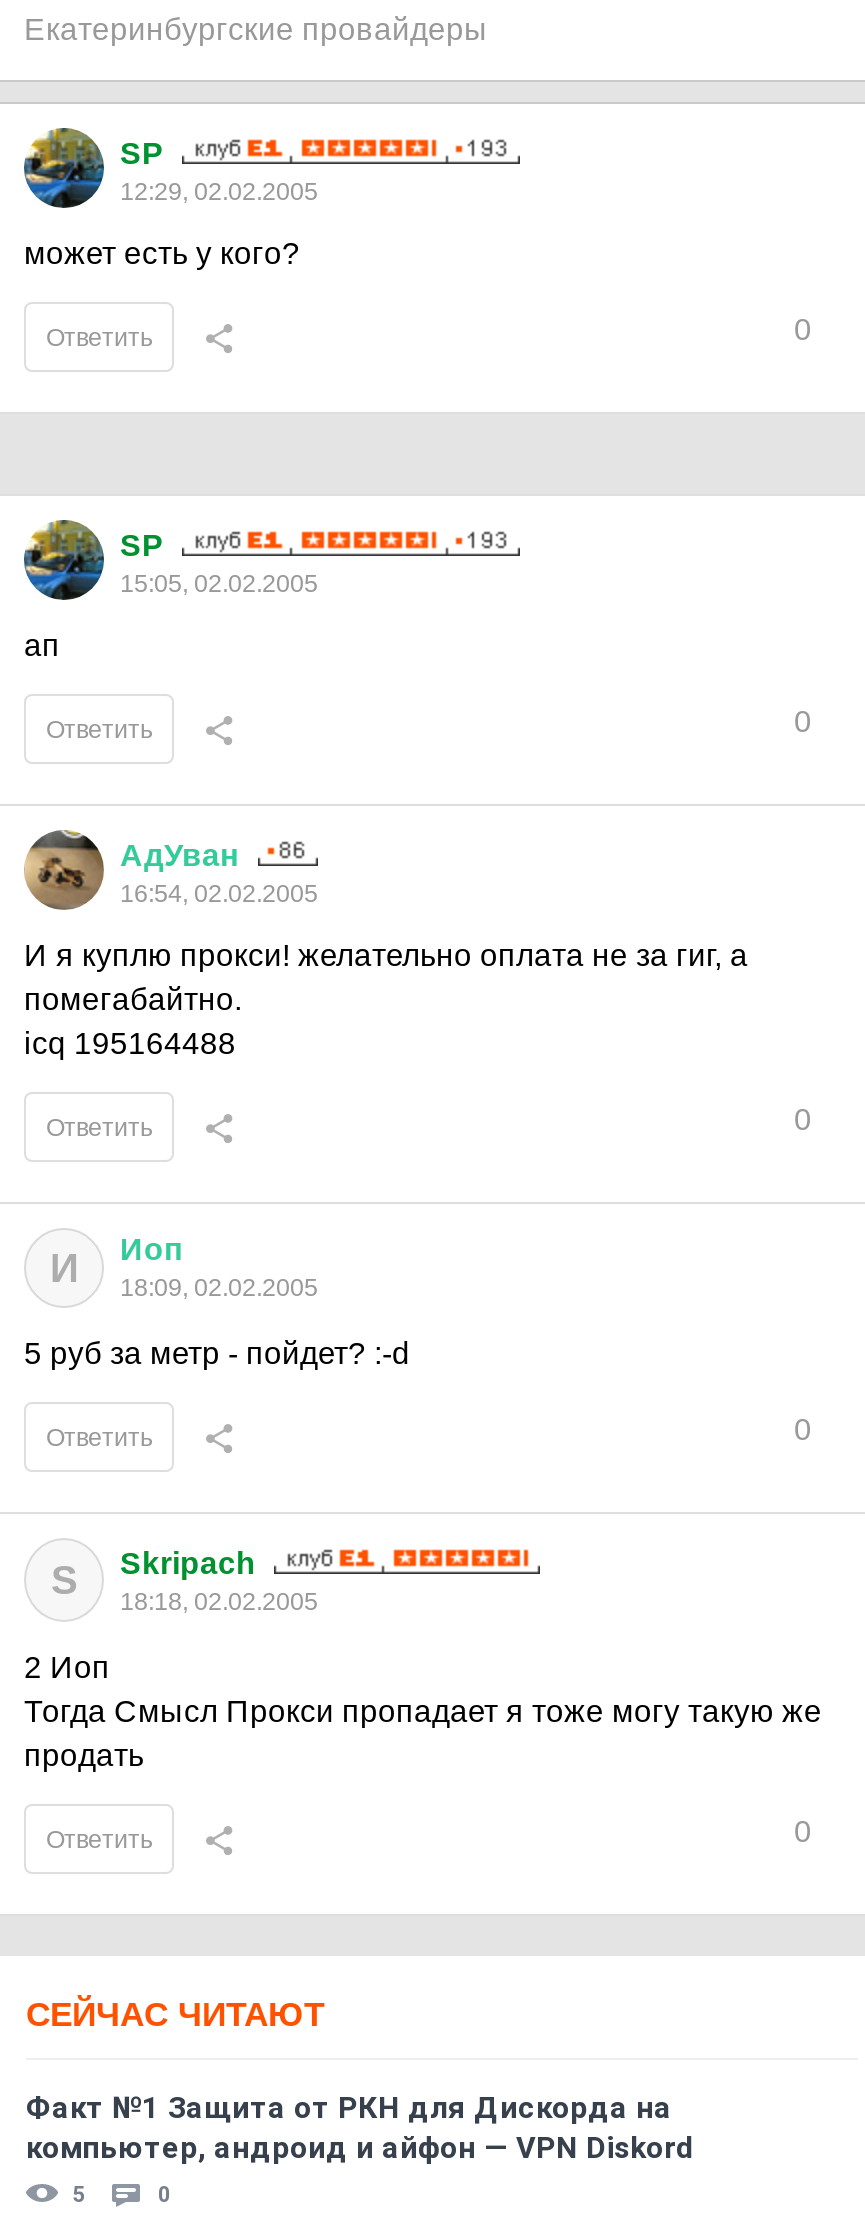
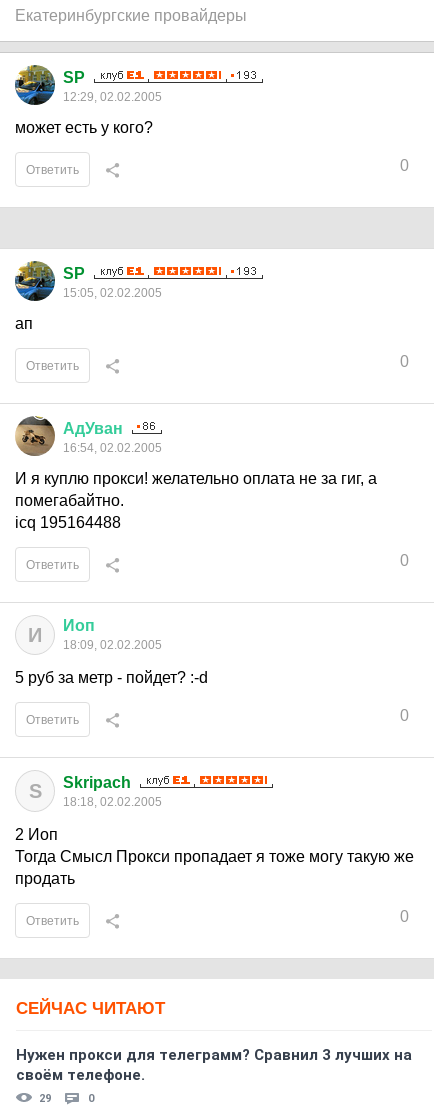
[26,2090,694,2208] Факт №1 Защита от РКН для Дискорда на | компьютер, андроид и айфон — VPN Diskord | 5 -> [16,1046,412,1105] Нужен прокси для телеграмм? Сравнил 3 лучших на | своём телефоне. | 29

